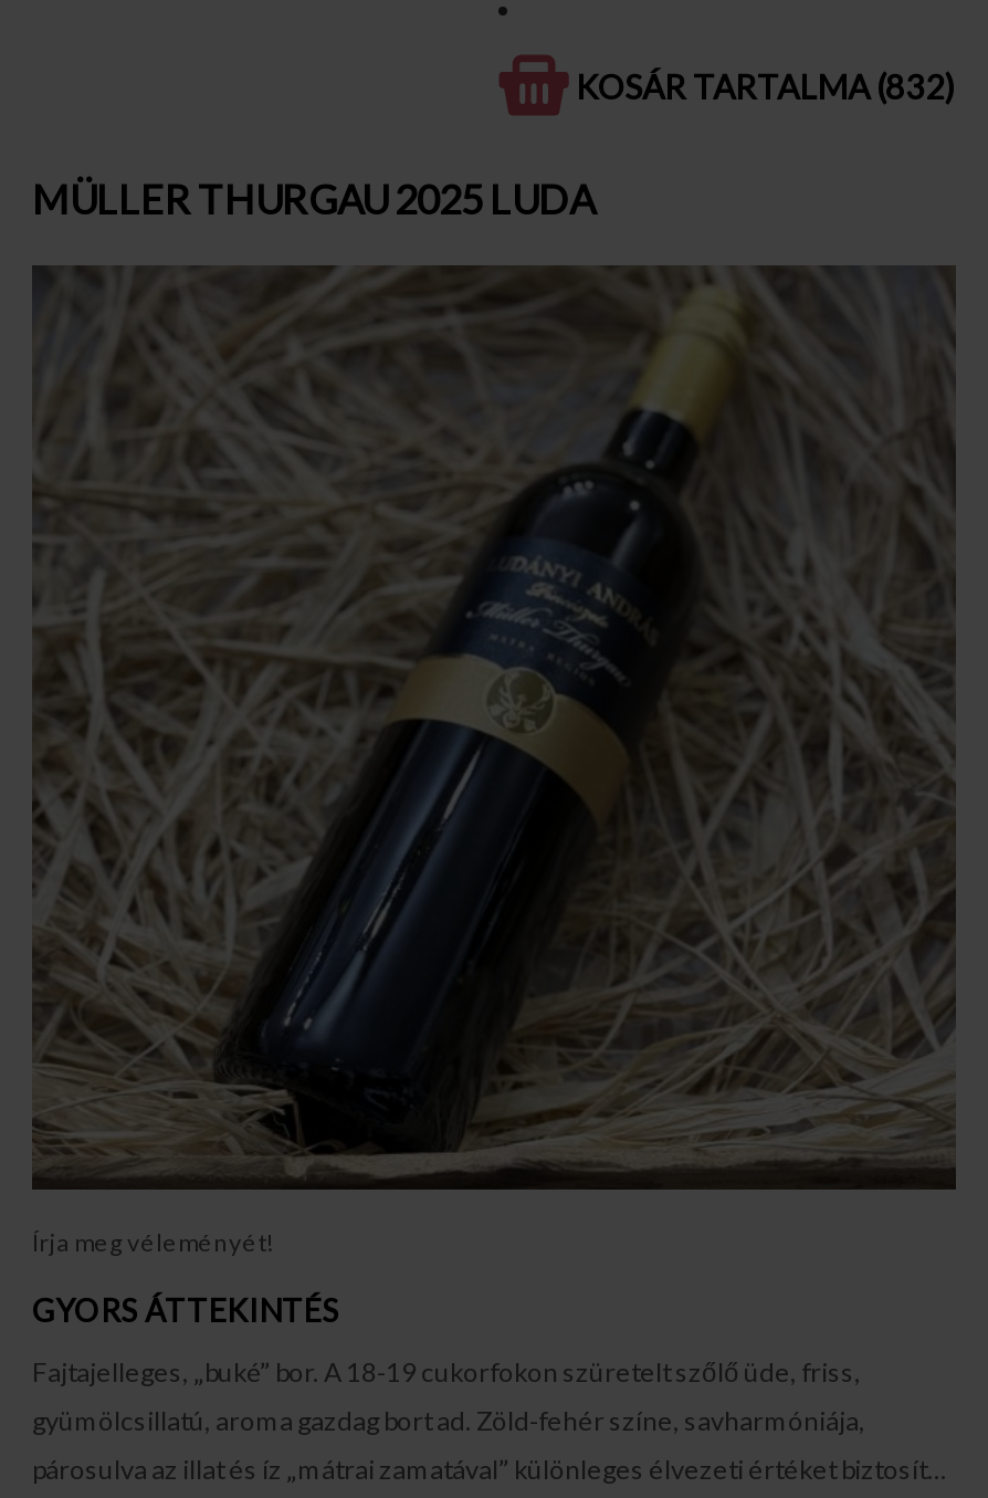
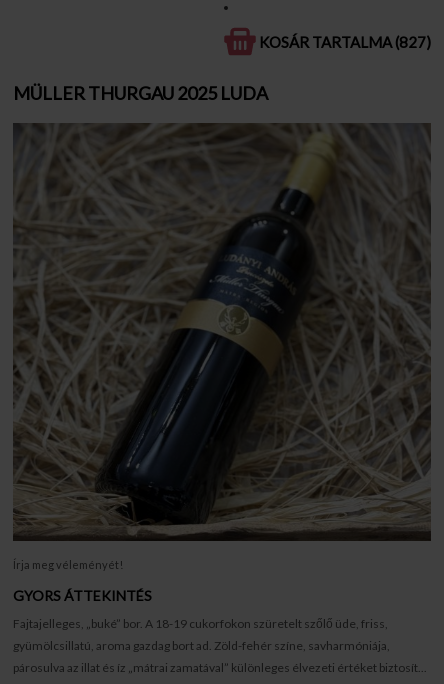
[569,65,956,105] KOSÁR TARTALMA (832) -> [256,32,431,50] KOSÁR TARTALMA (827)

